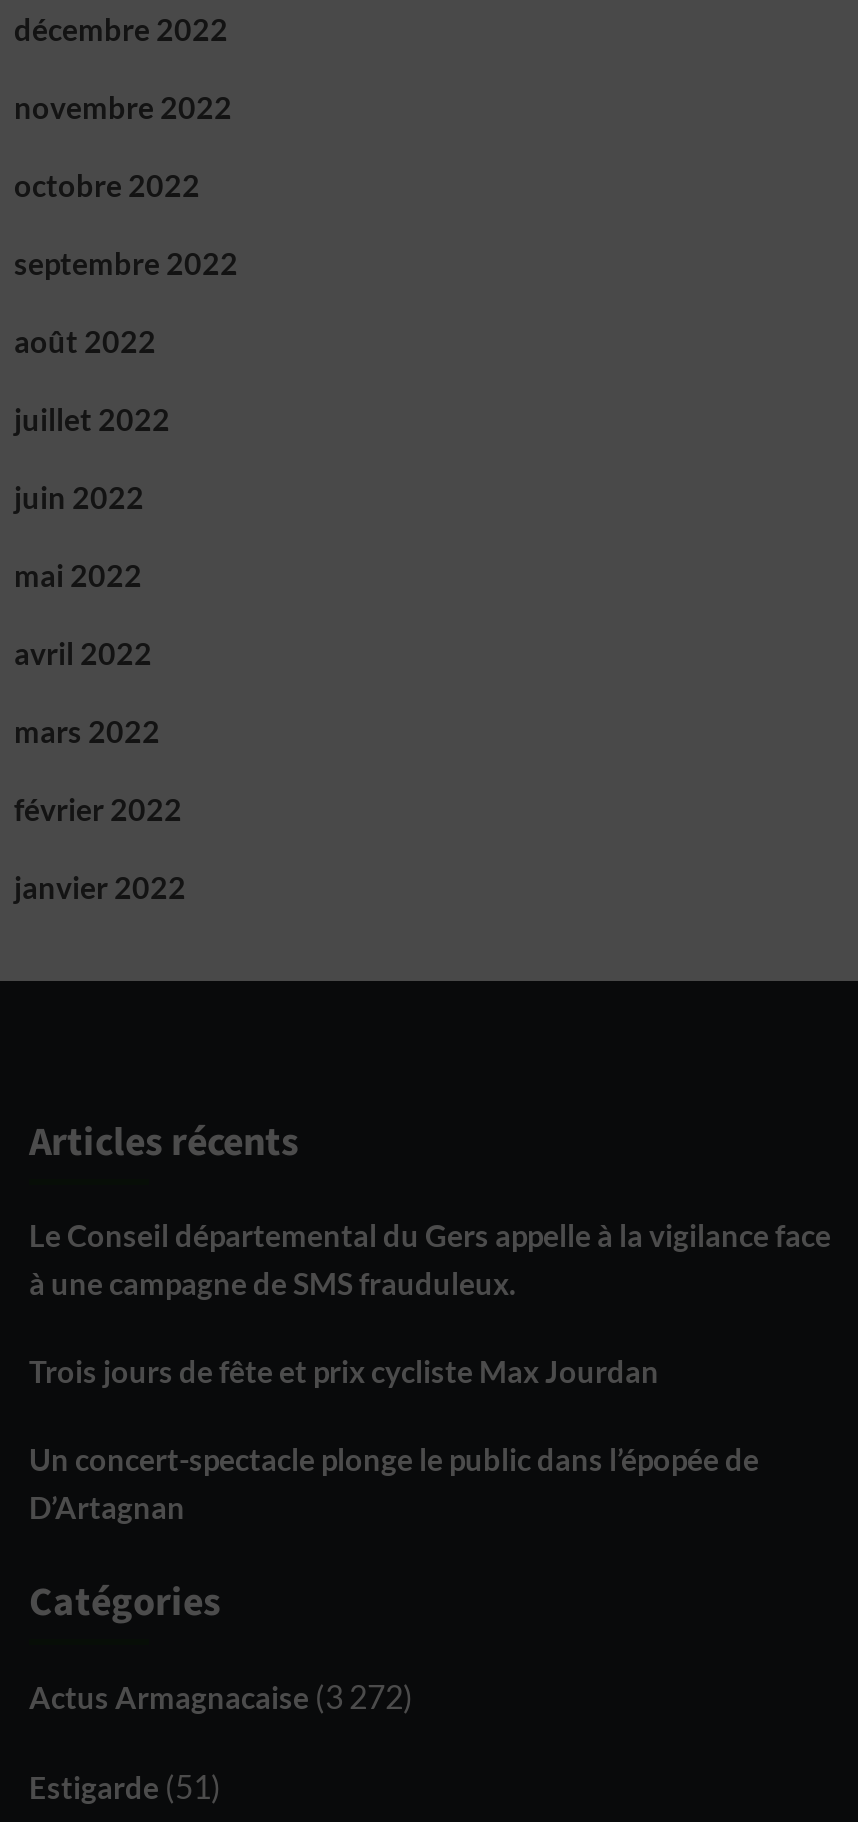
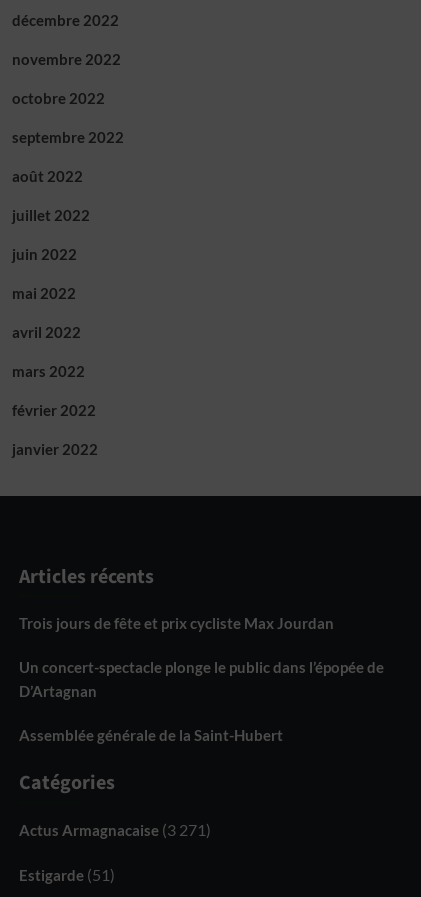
[29,1217,831,1301] Le Conseil départemental du Gers appelle à la vigilance face | à une campagne de SMS frauduleux. -> none
moved [29,1353,759,1525] -> [19,614,384,700]: Trois jours de fête et prix cycliste Max Jourdan | Un concert-spectacle plonge le public dans l’épopée de | D’Artagnan
none -> [19,726,283,744] Assemblée générale de la Saint-Hubert
[29,1677,413,1715] Actus Armagnacaise (3 272) -> [19,820,211,839] Actus Armagnacaise (3 271)

